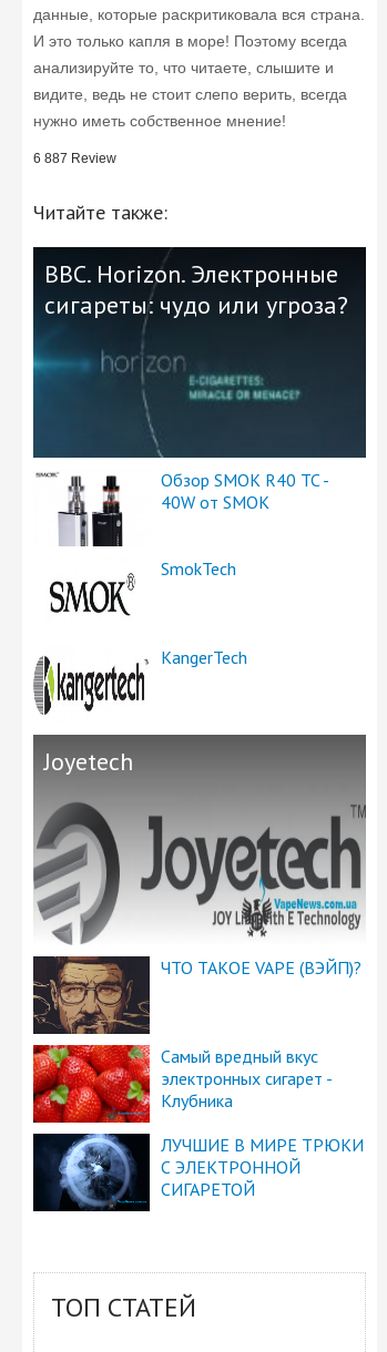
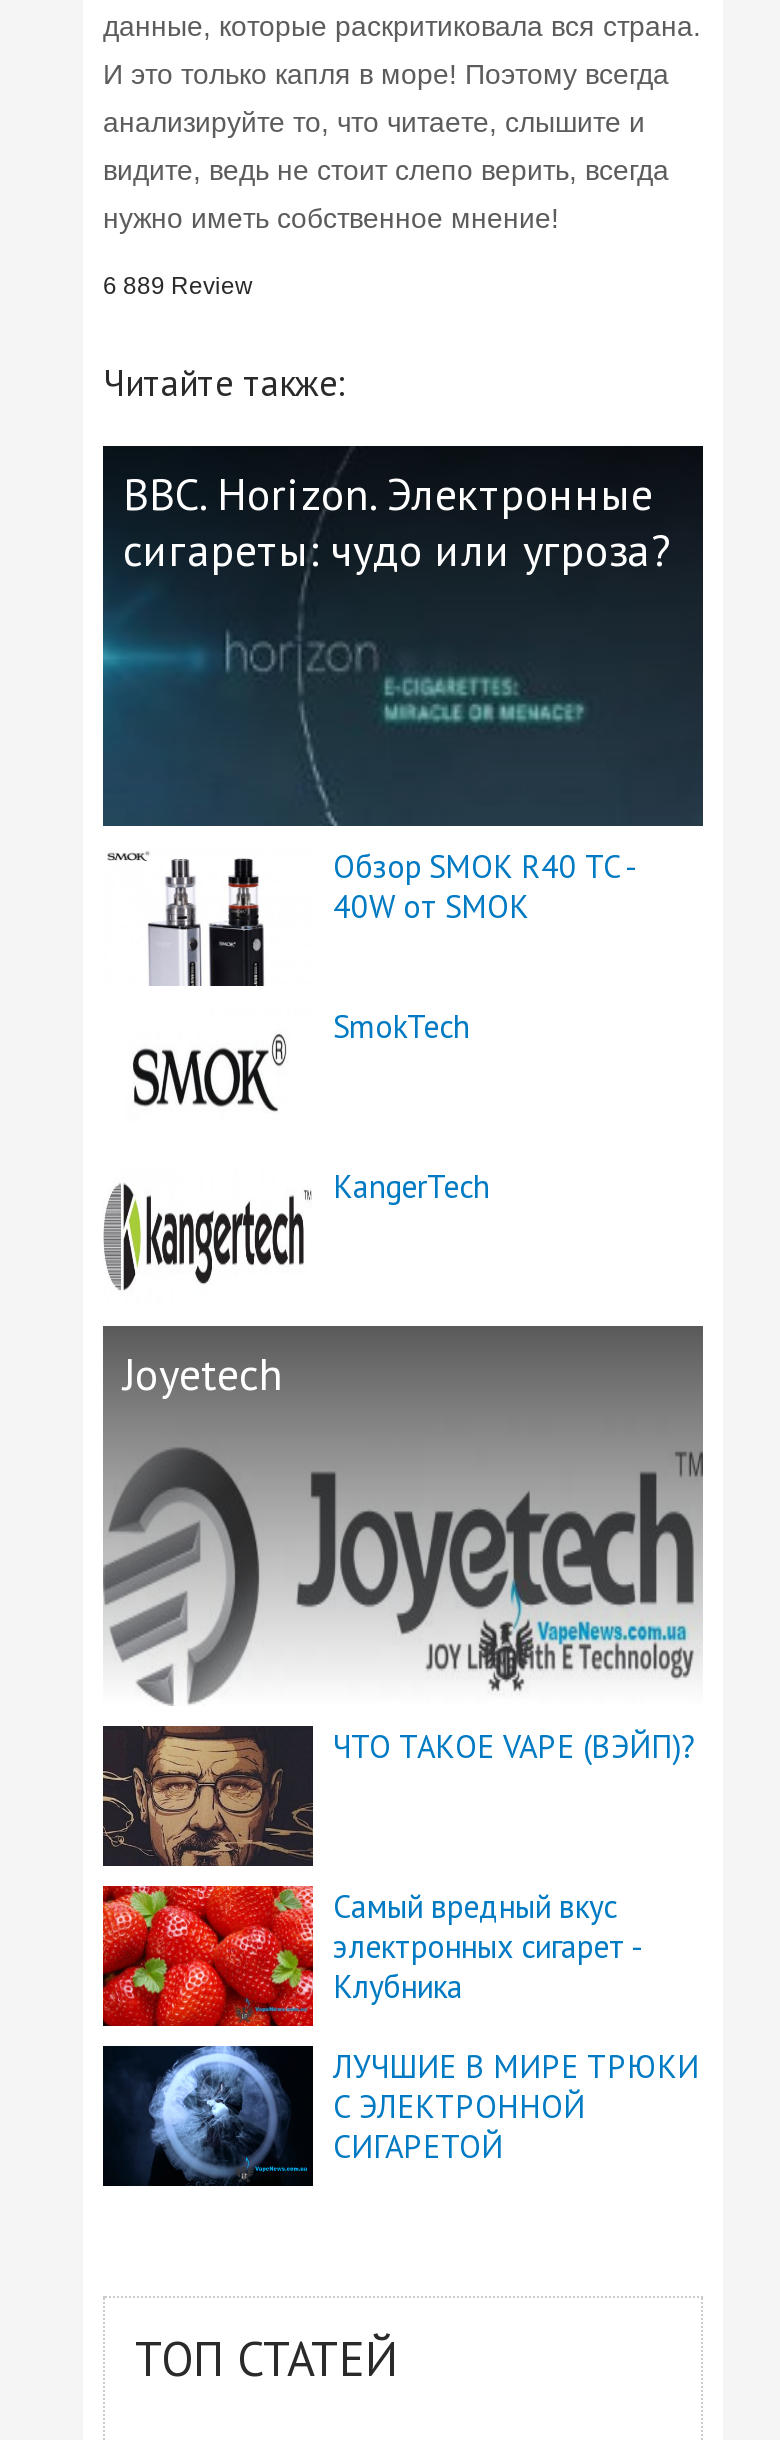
[33,151,116,166] 6 887 Review -> [103,272,253,300] 6 889 Review

